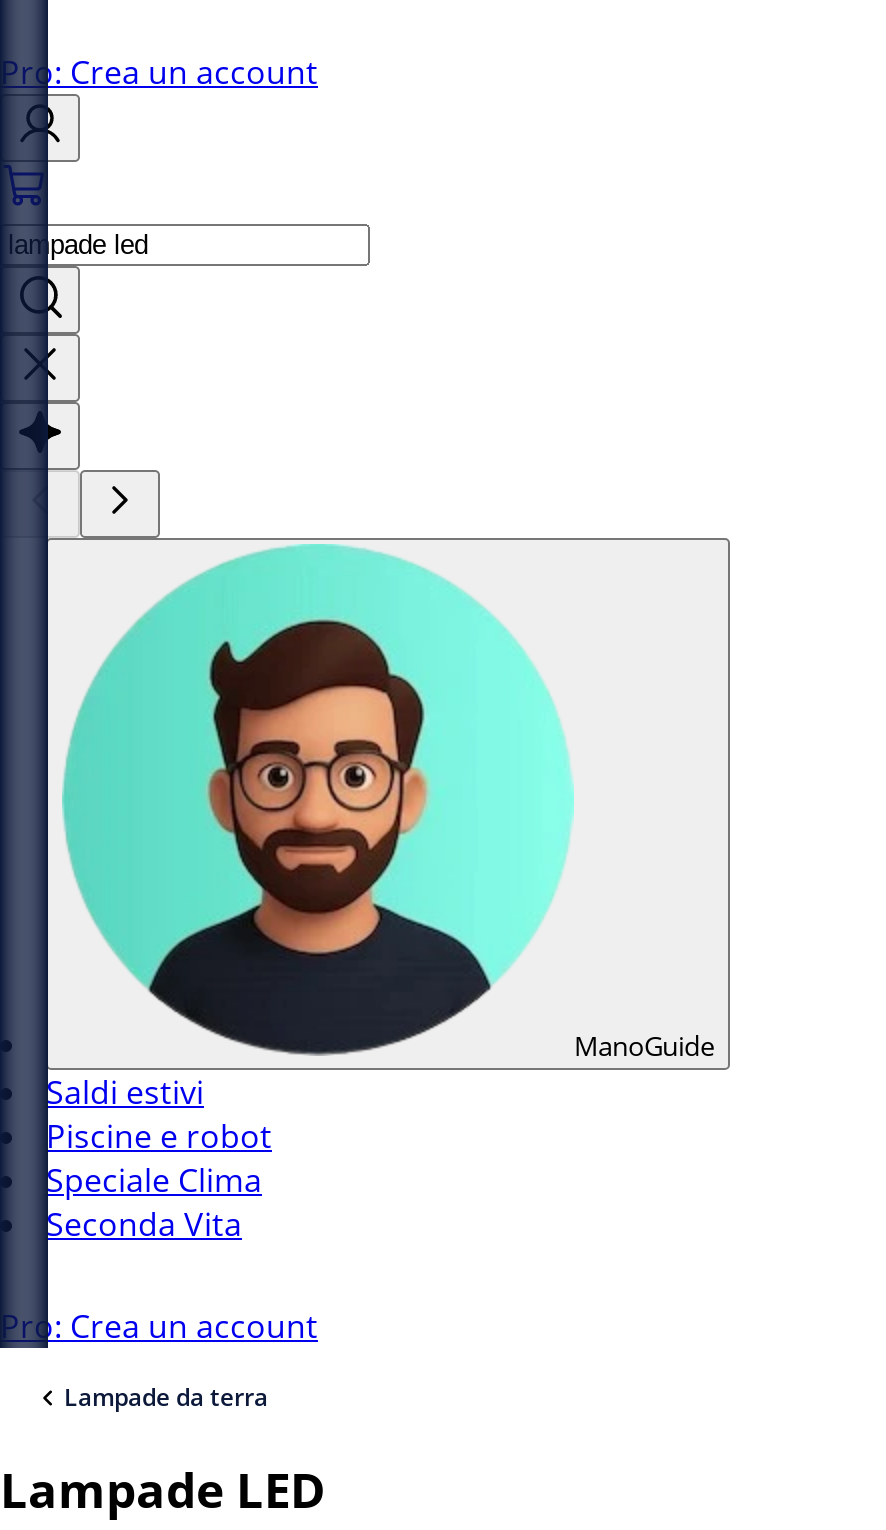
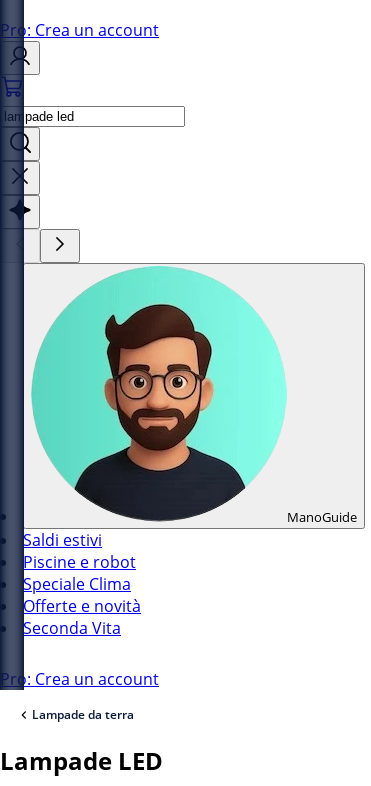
none -> [23,595,141,617] Offerte e novità

